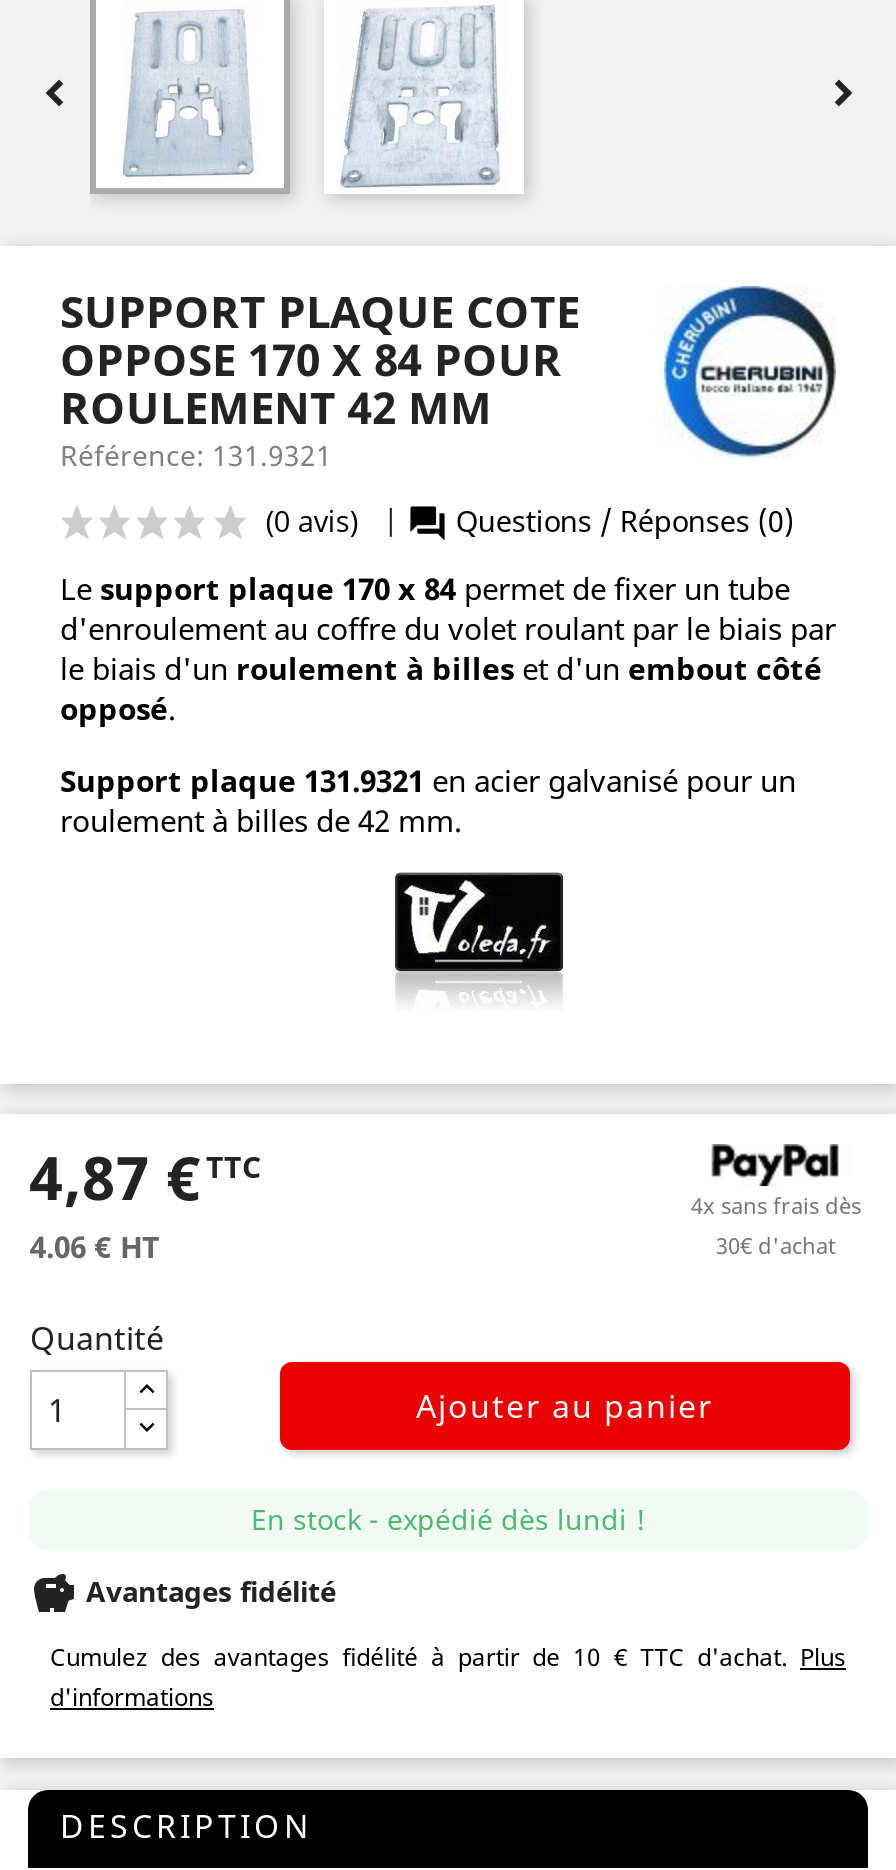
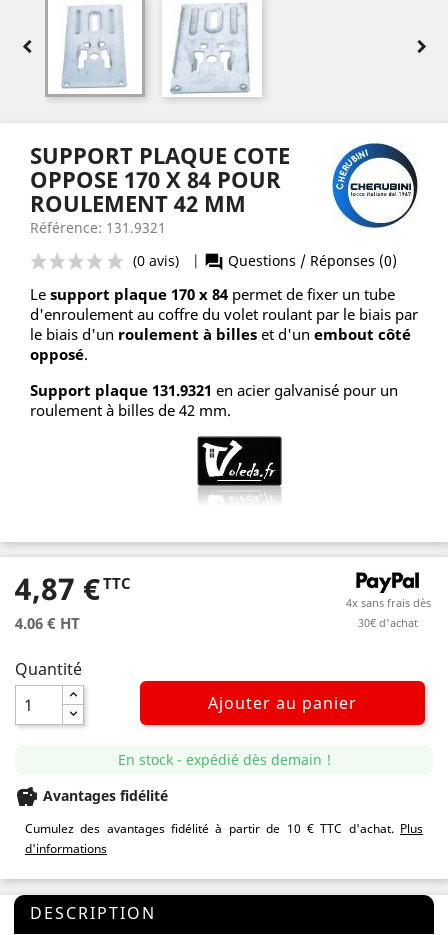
[251,1499,645,1537] En stock - expédié dès lundi ! -> [117,749,330,768] En stock - expédié dès demain !

